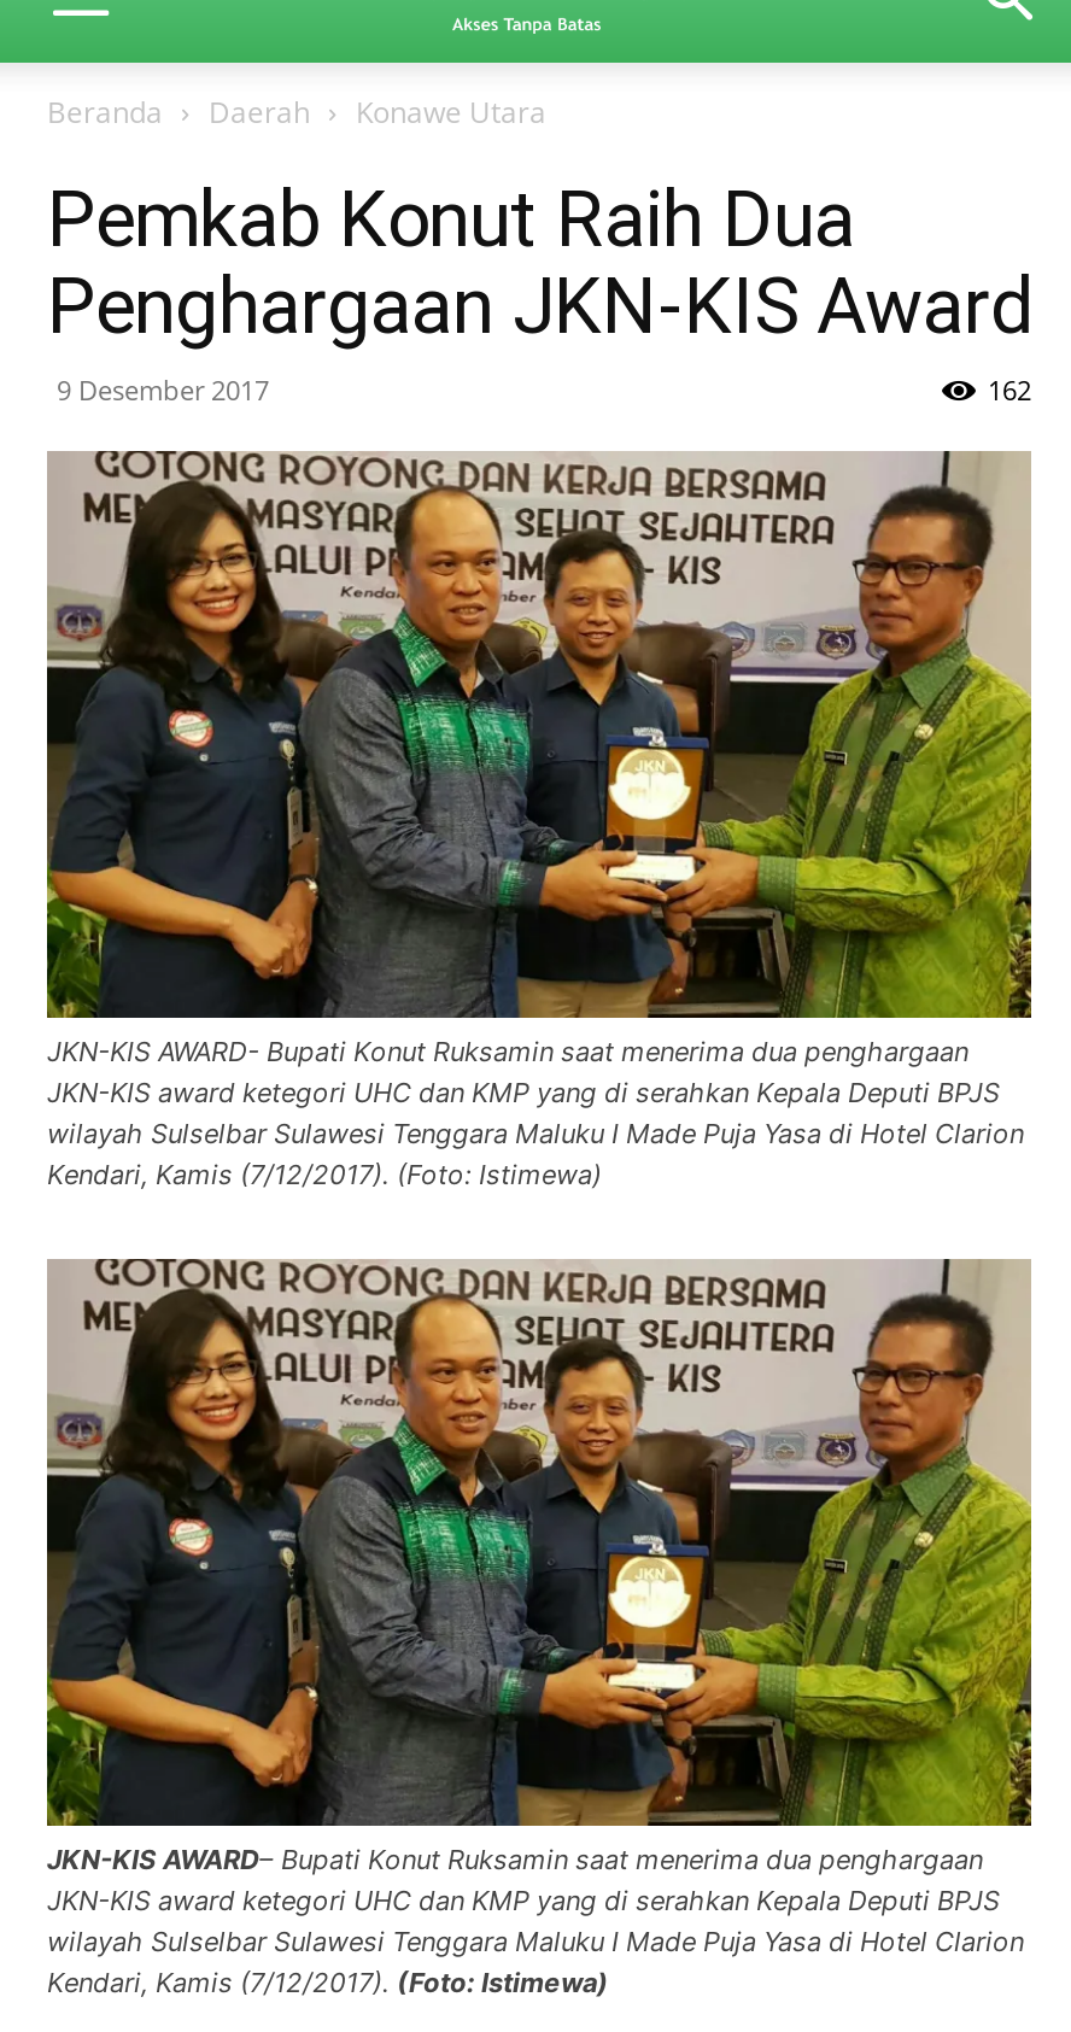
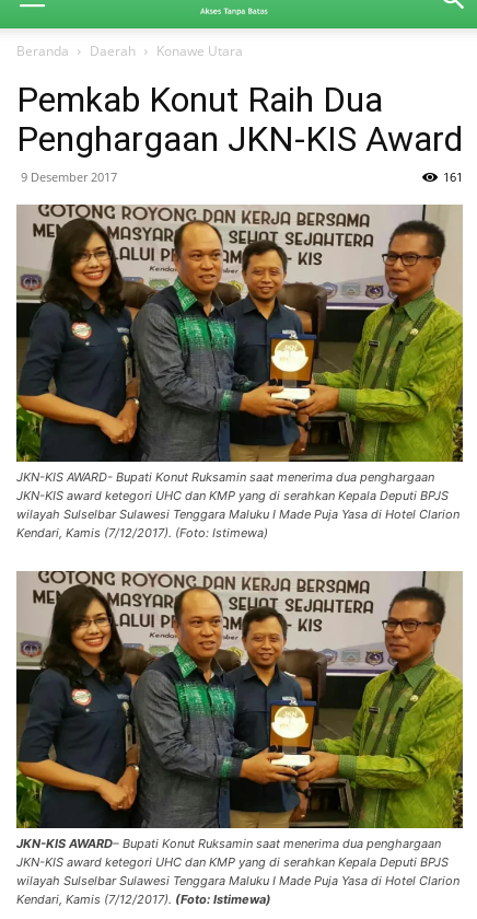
[988,371,1031,408] 162 -> [443,168,463,185] 161

